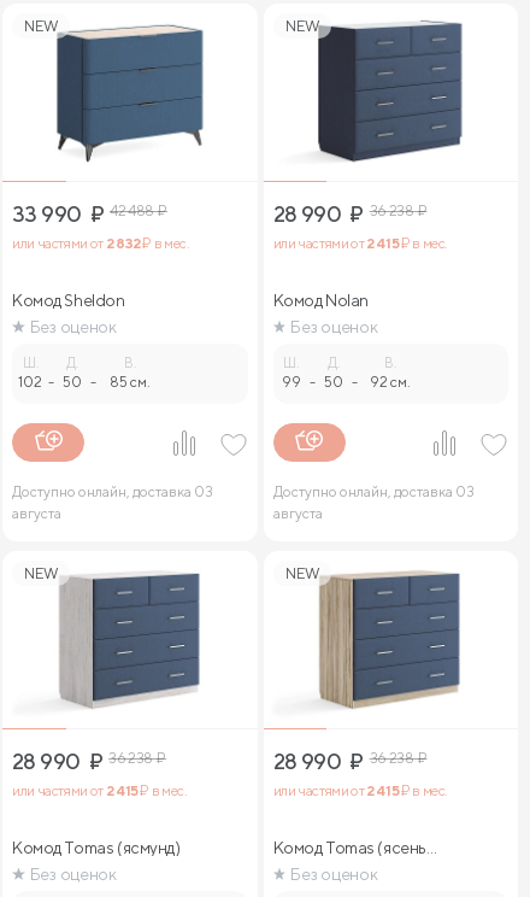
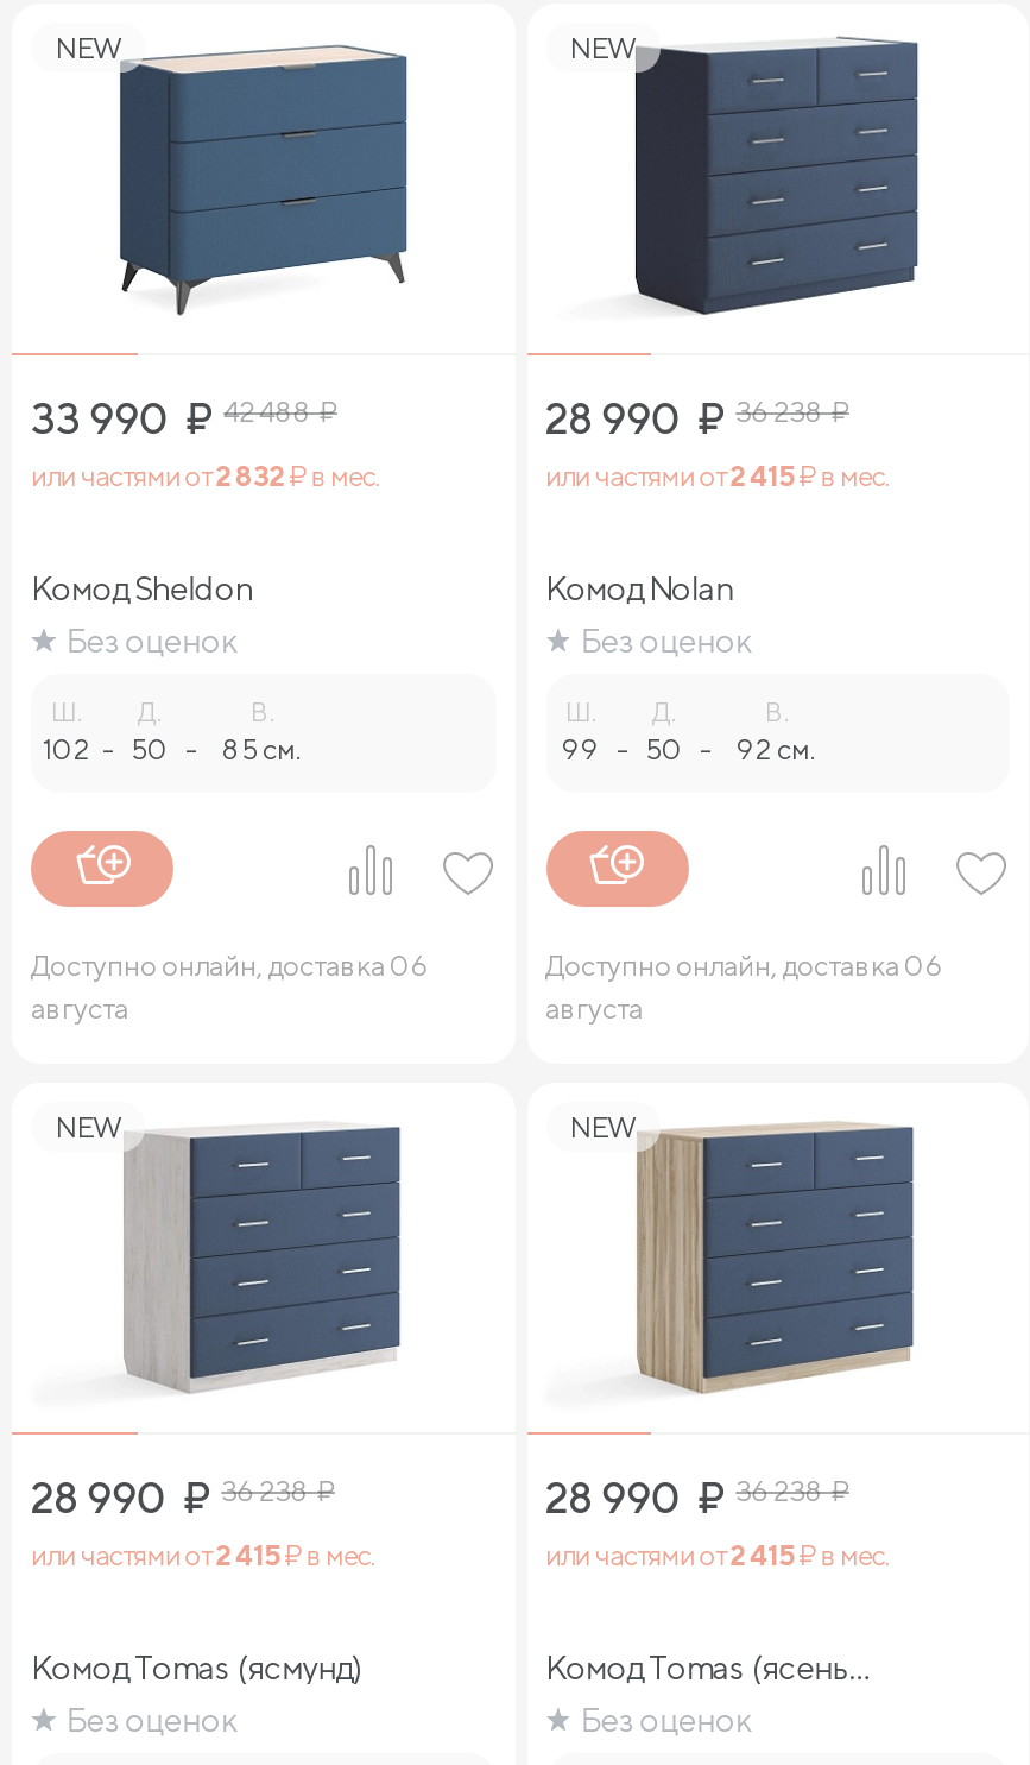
[12,482,213,500] Доступно онлайн, доставка 03 -> [31,947,430,983] Доступно онлайн, доставка 06
[273,482,474,500] Доступно онлайн, доставка 03 -> [545,947,944,983] Доступно онлайн, доставка 06

